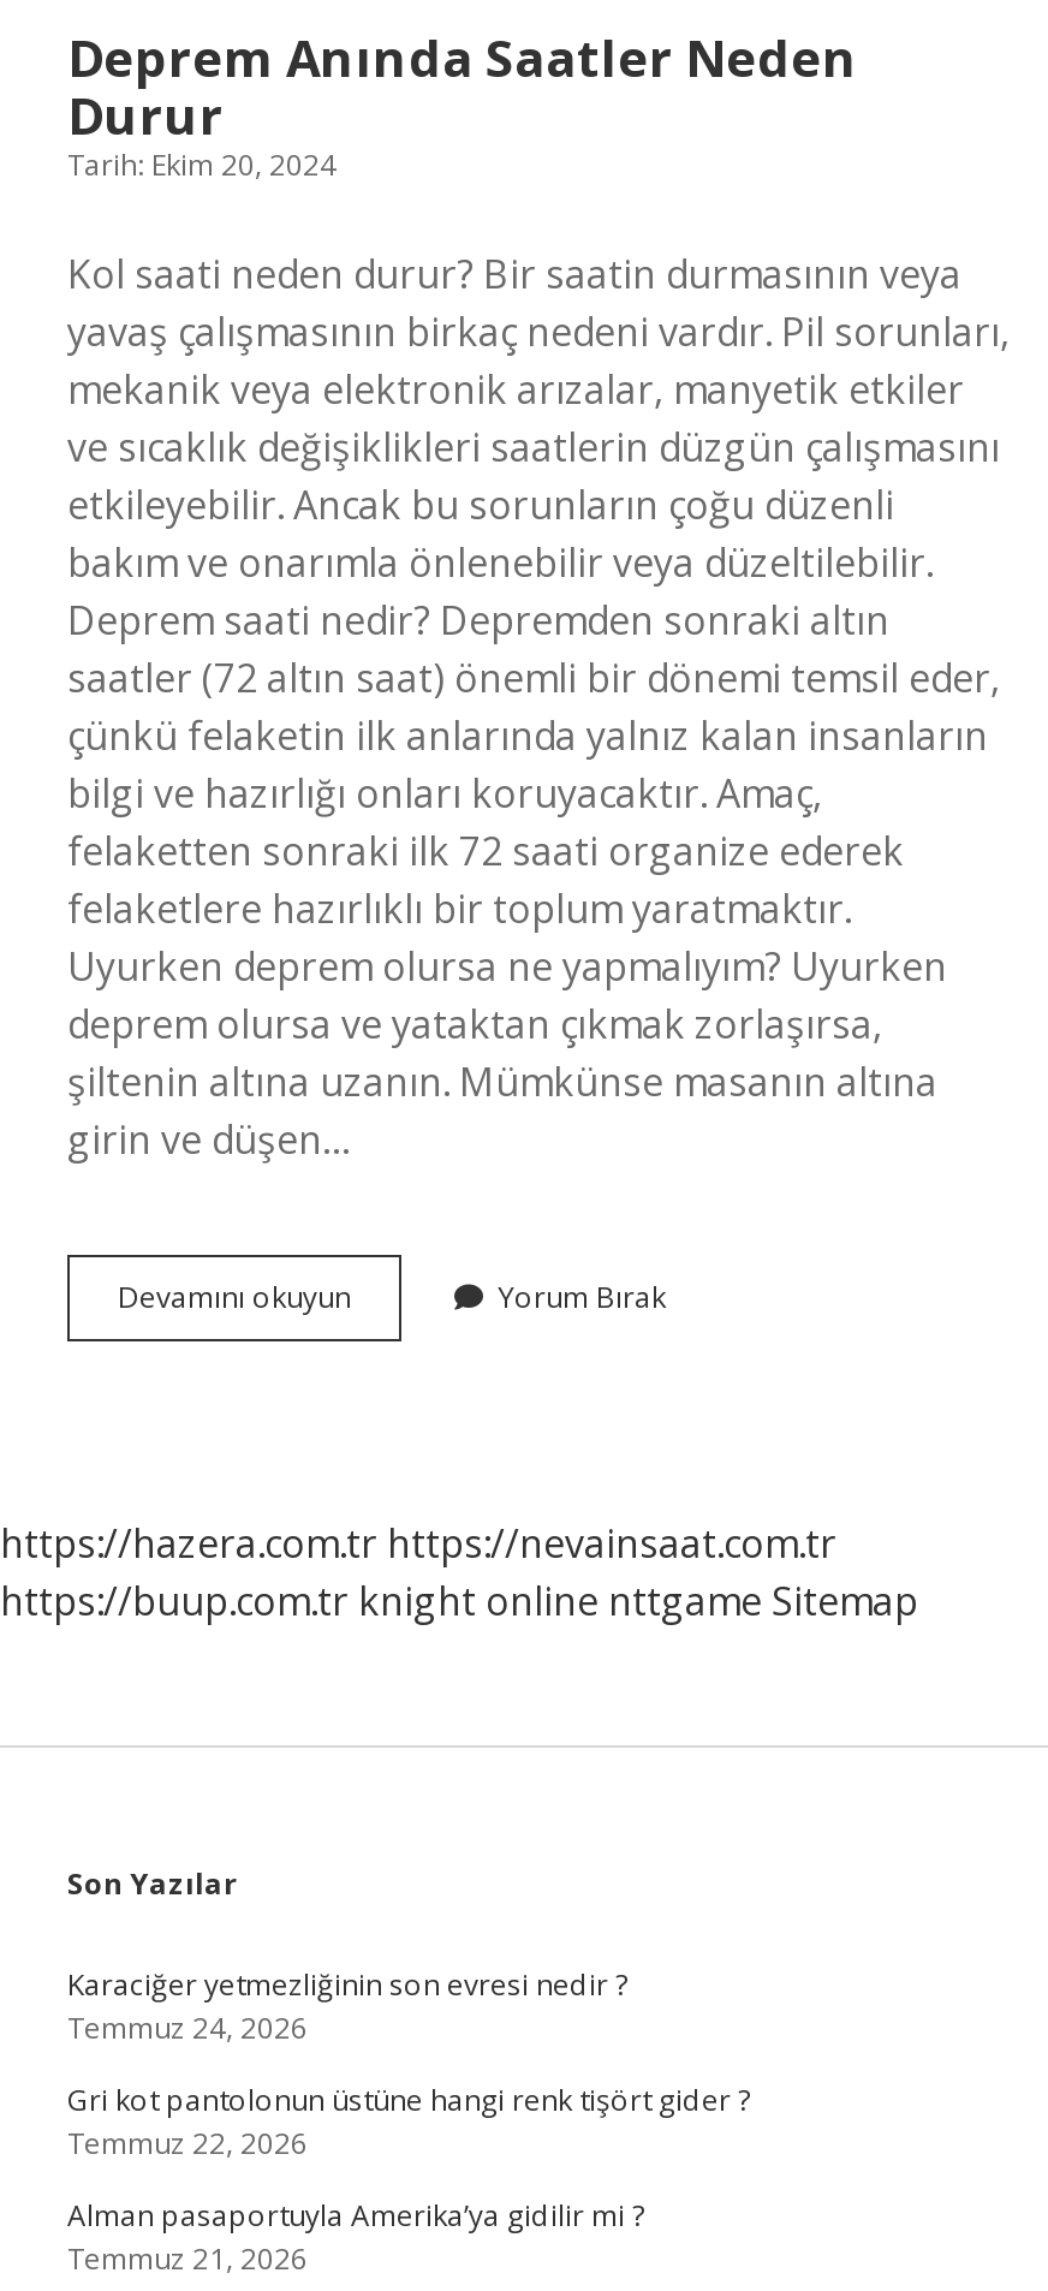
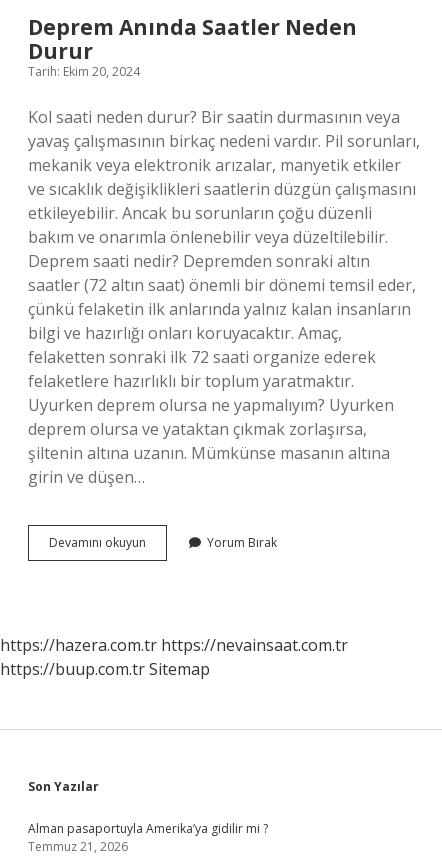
[0,1575,918,1627] https://buup.com.tr knight online nttgame Sitemap -> [0,658,210,680] https://buup.com.tr Sitemap
[67,1964,750,2164] Karaciğer yetmezliğinin son evresi nedir ? | Temmuz 24, 2026 | Gri kot pantolonun üstüne hangi renk tişört gider ? | Temmuz 22, 2026 -> none

